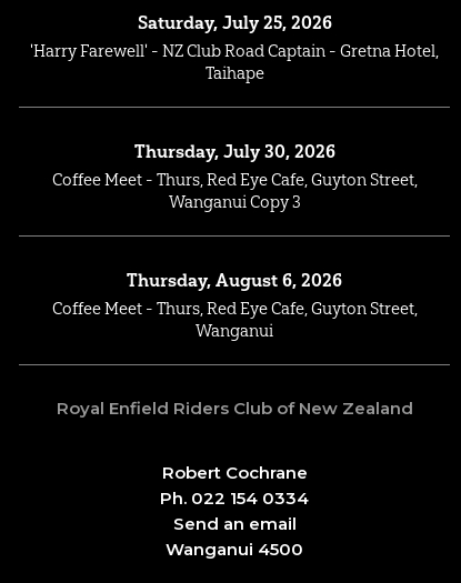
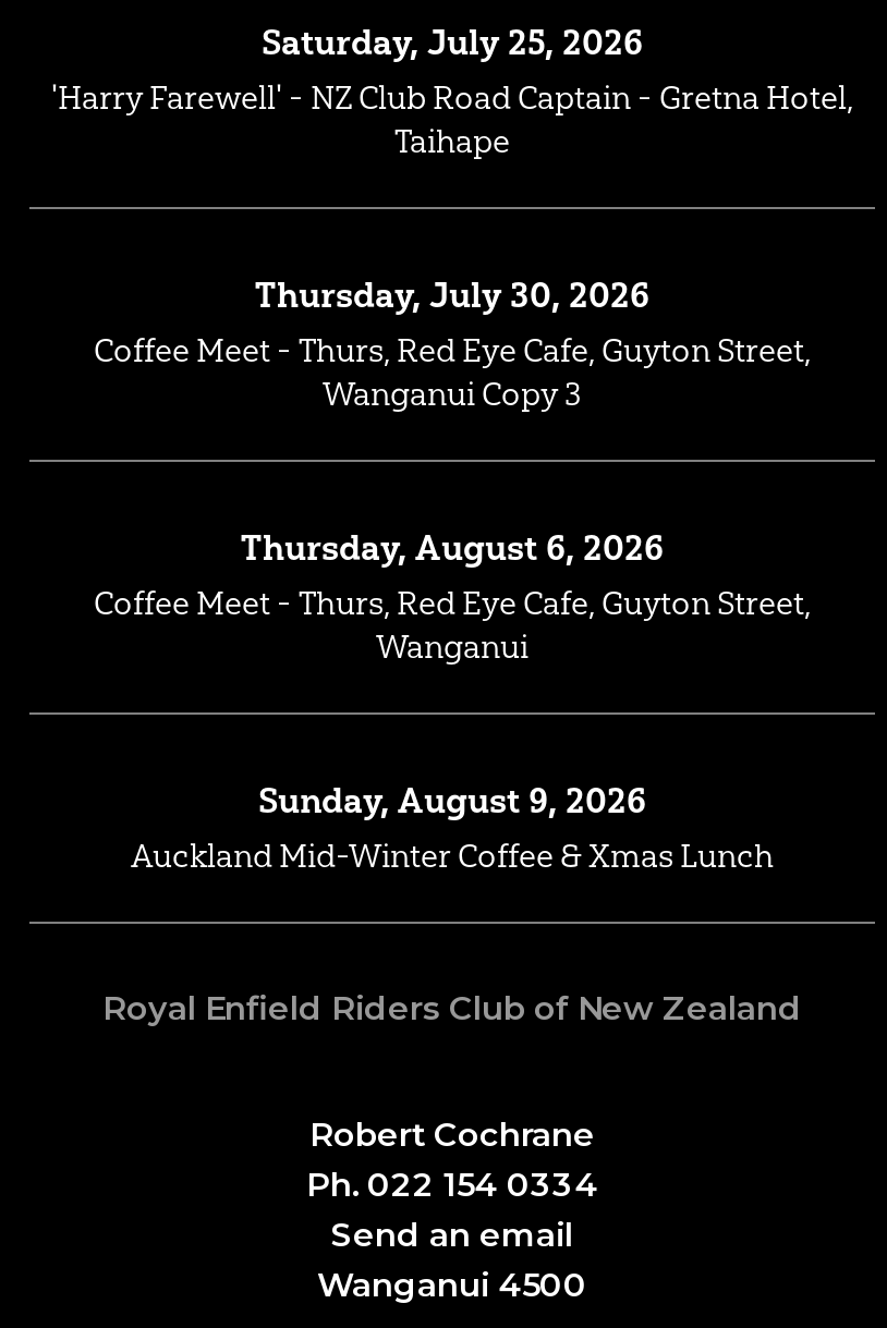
none -> [131,780,774,876] Sunday, August 9, 2026 | Auckland Mid-Winter Coffee & Xmas Lunch

